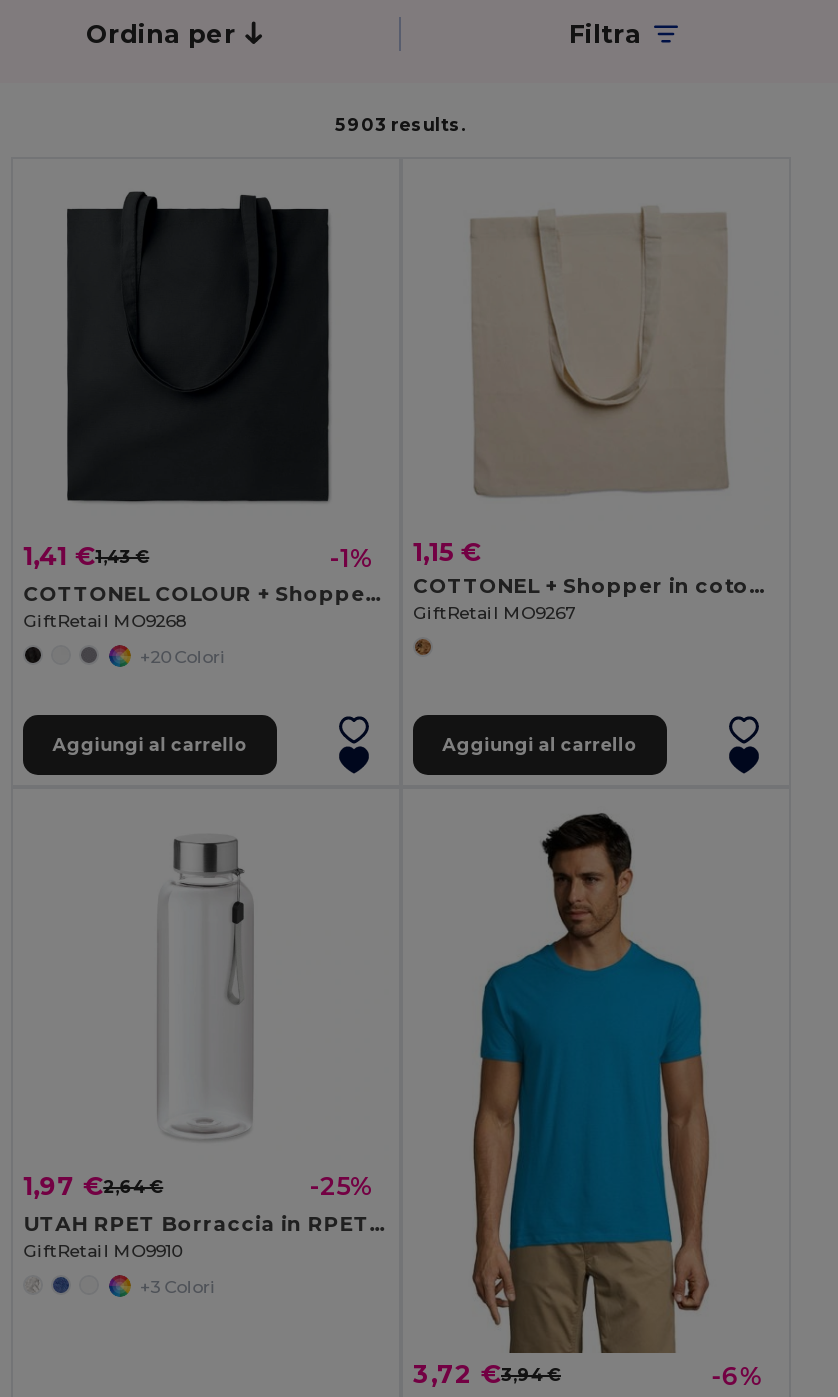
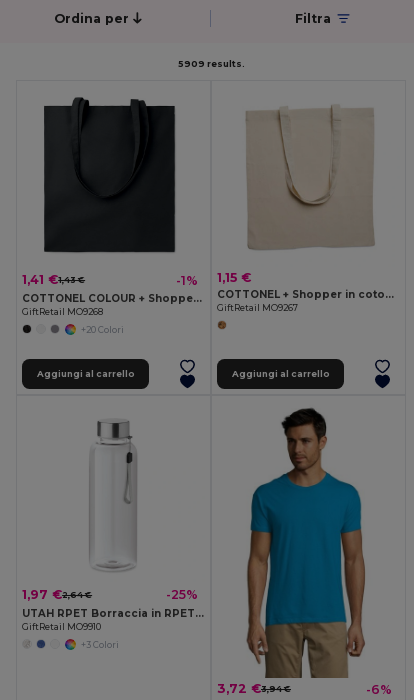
[335,115,467,135] 5903 results. -> [177,59,244,69] 5909 results.

